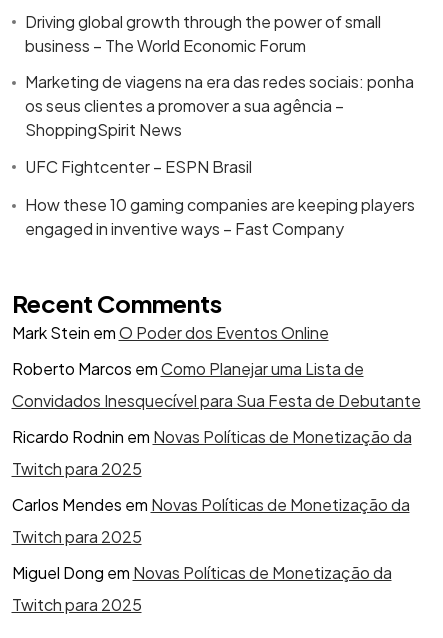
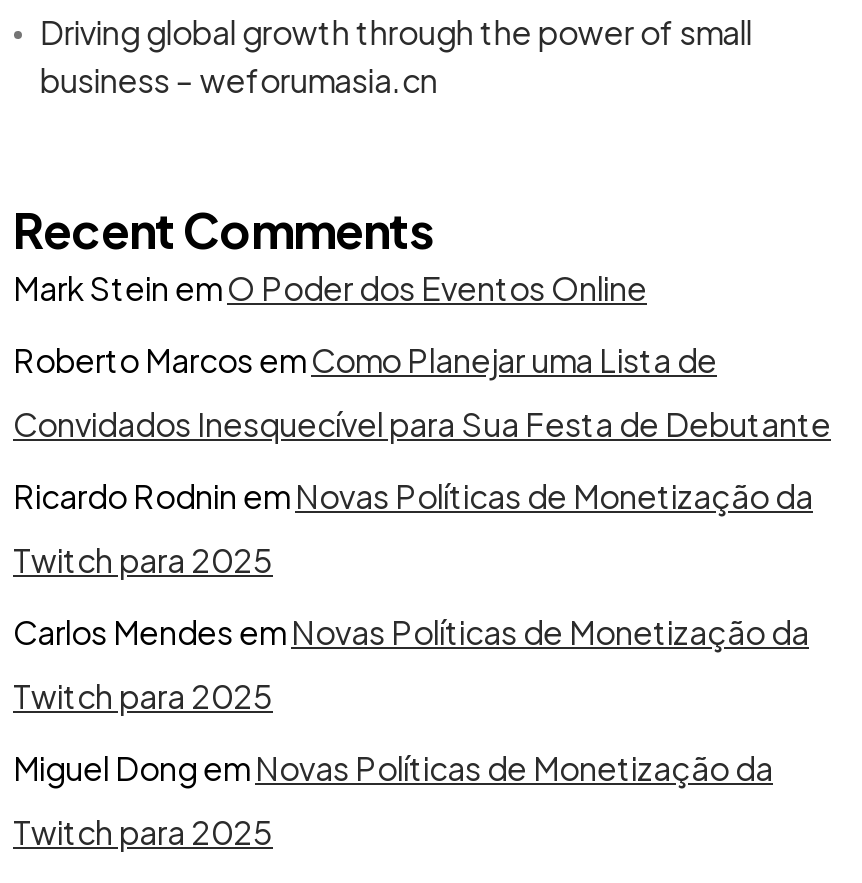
[25,34,415,239] business – The World Economic Forum | Marketing de viagens na era das redes sociais: ponha | os seus clientes a promover a sua agência – | ShoppingSpirit News | UFC Fightcenter – ESPN Brasil | How these 10 gaming companies are keeping players | engaged in inventive ways – Fast Company -> [40,60,438,102] business – weforumasia.cn

